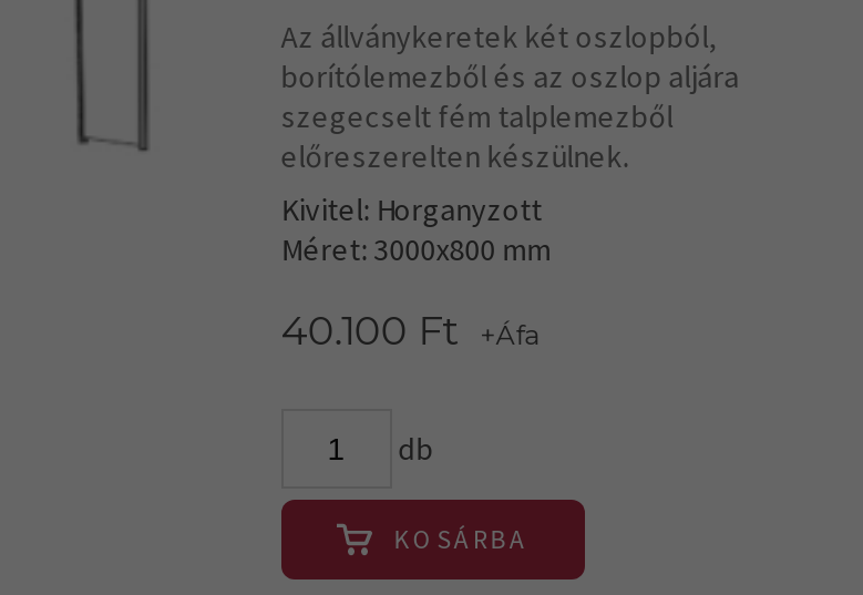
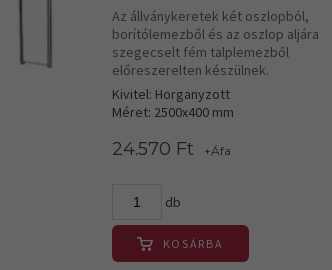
[281,228,551,268] Méret: 3000x800 mm -> [112,103,234,121] Méret: 2500x400 mm
[281,307,540,355] 40.100 Ft +Áfa -> [112,138,231,160] 24.570 Ft +Áfa

